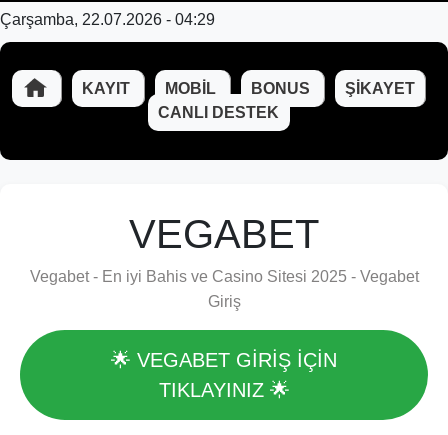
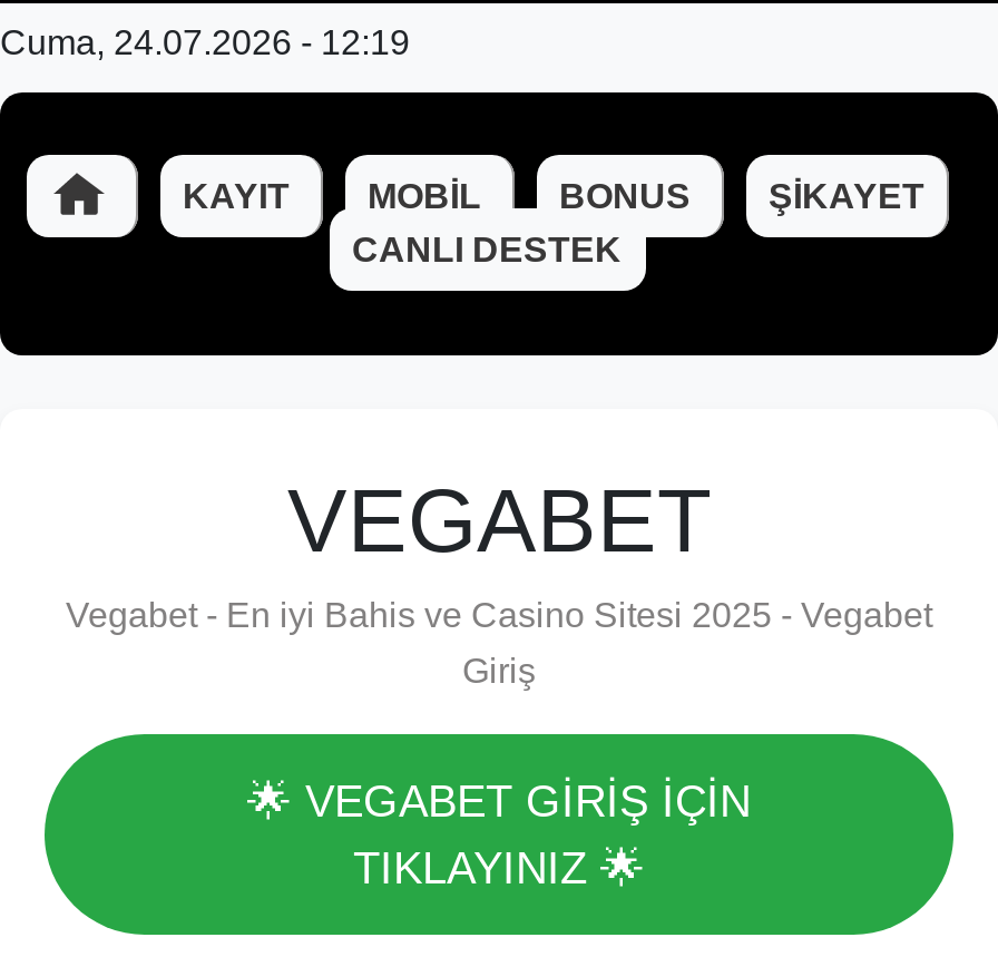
[0,11,215,28] Çarşamba, 22.07.2026 - 04:29 -> [0,23,410,61] Cuma, 24.07.2026 - 12:19

